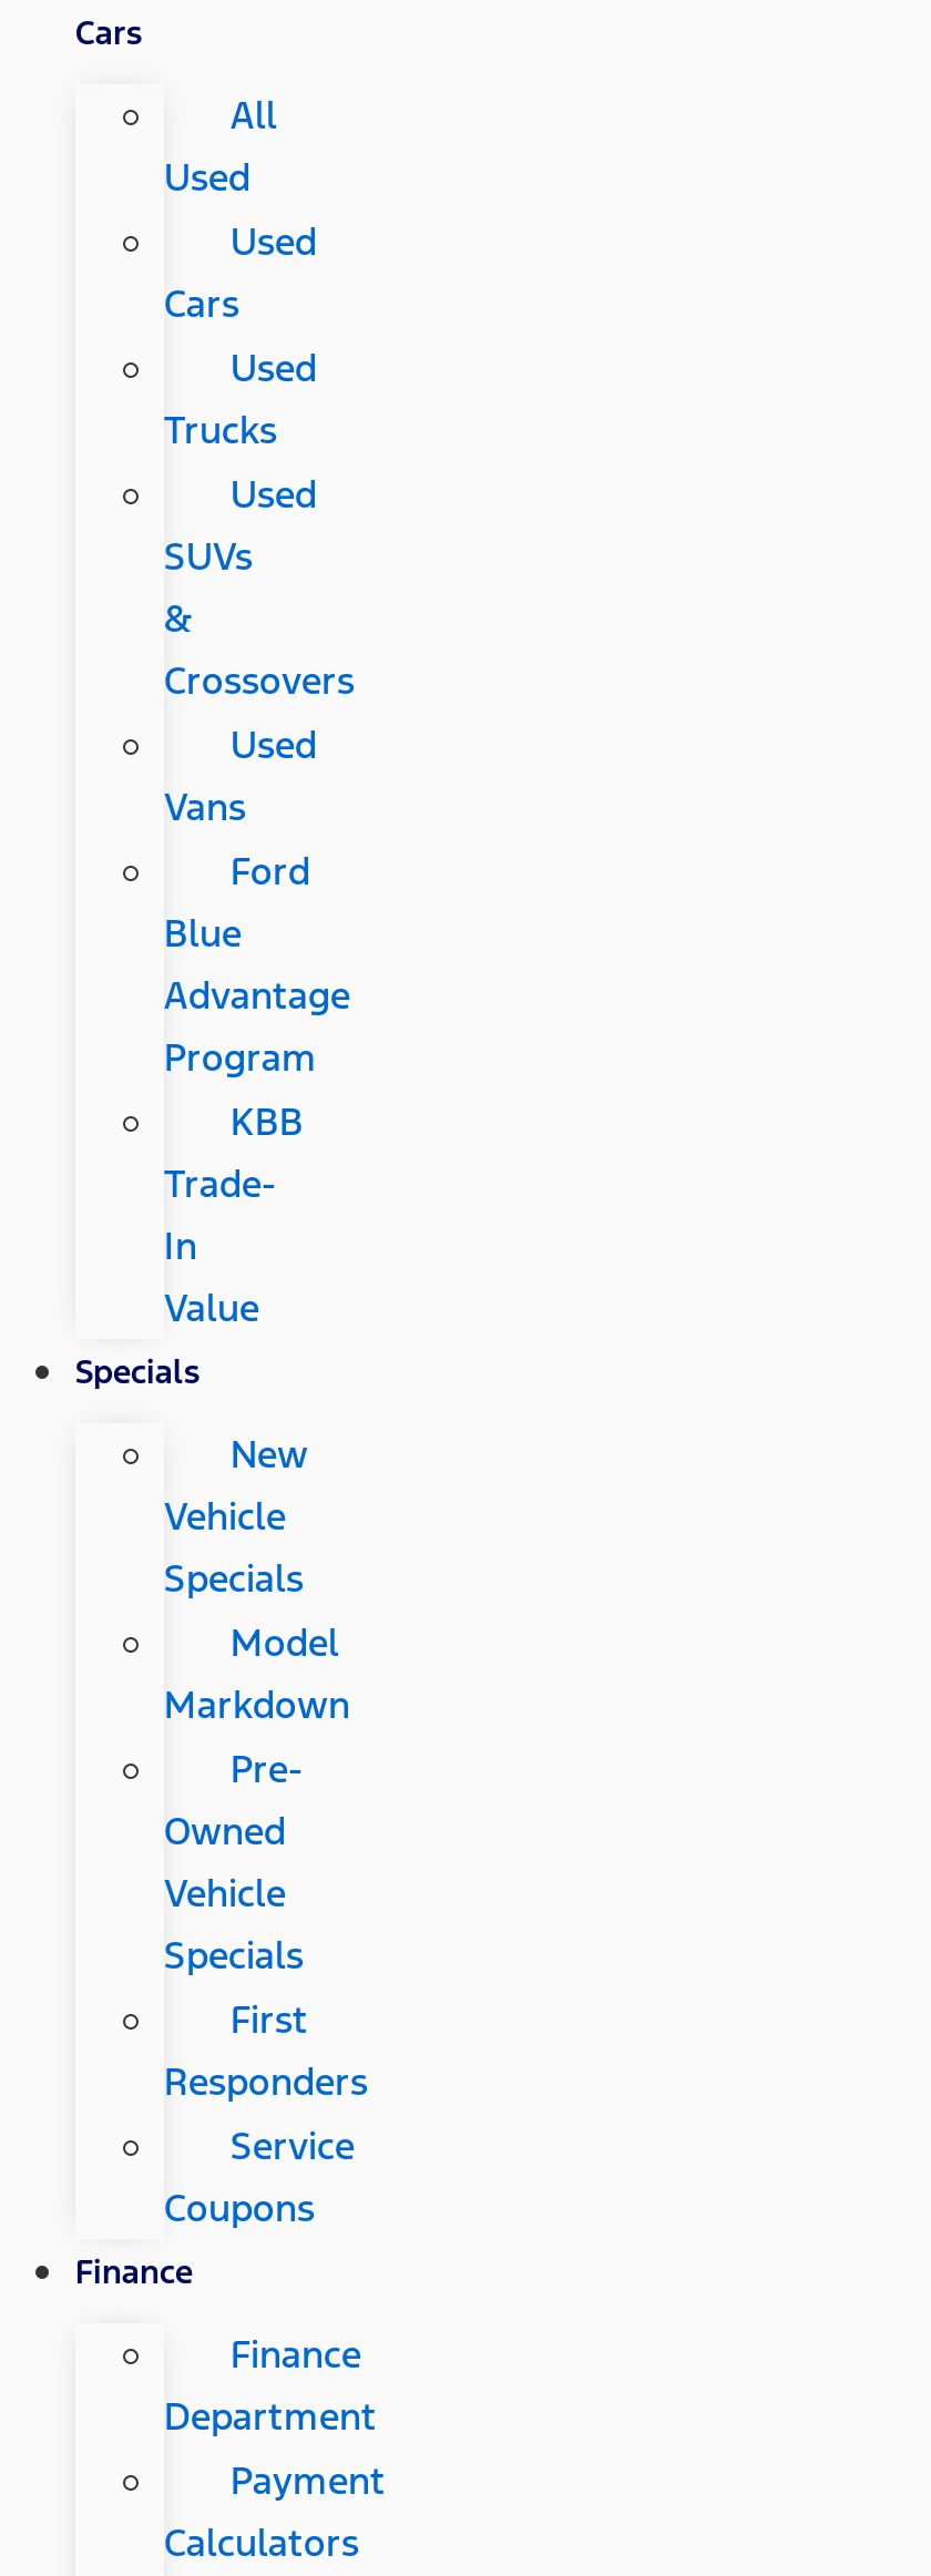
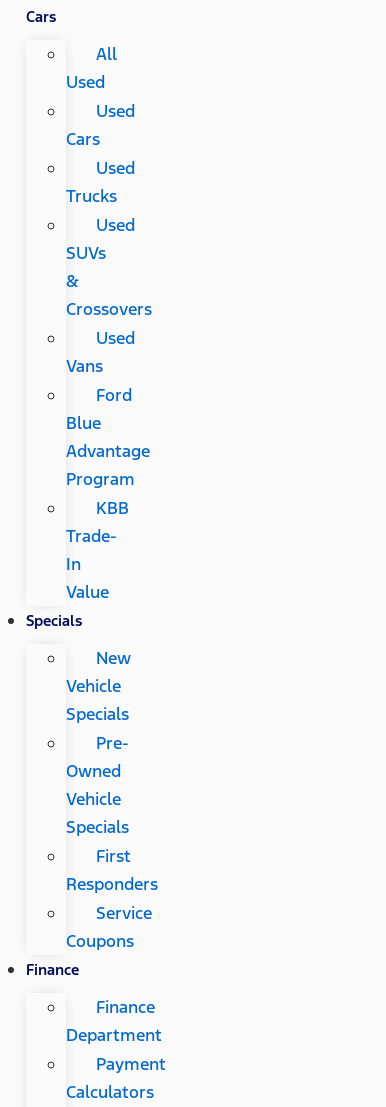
[164,1617,350,1728] Model | Markdown -> none

